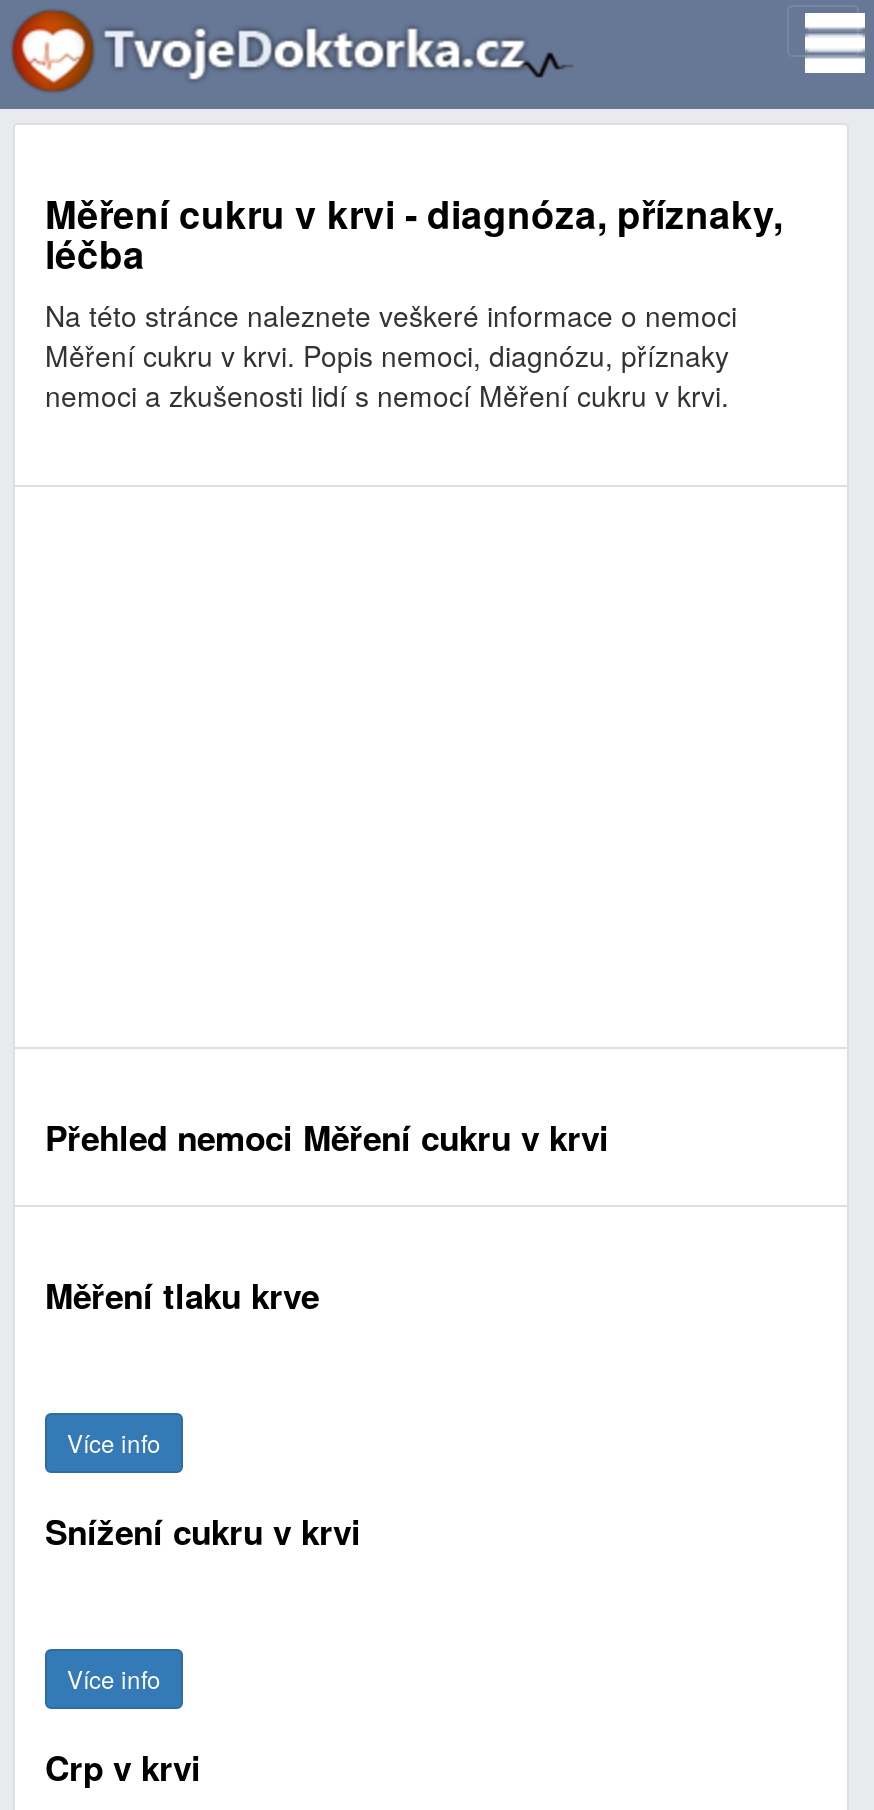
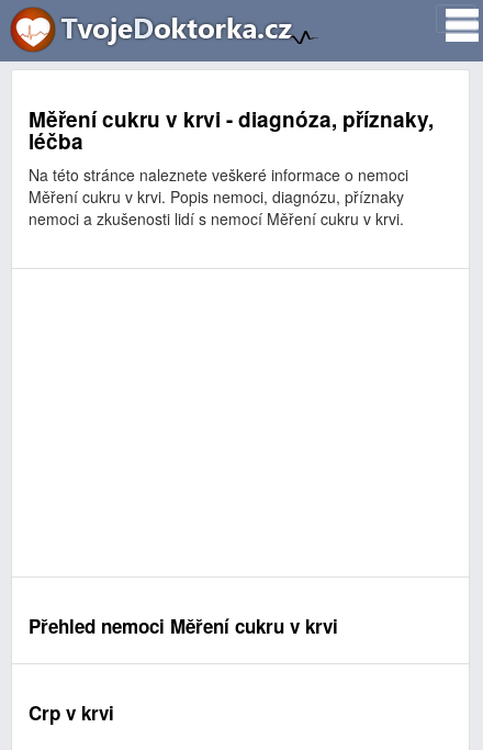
[45,1271,361,1695] Měření tlaku krve | Více info | Snížení cukru v krvi | Více info -> none

